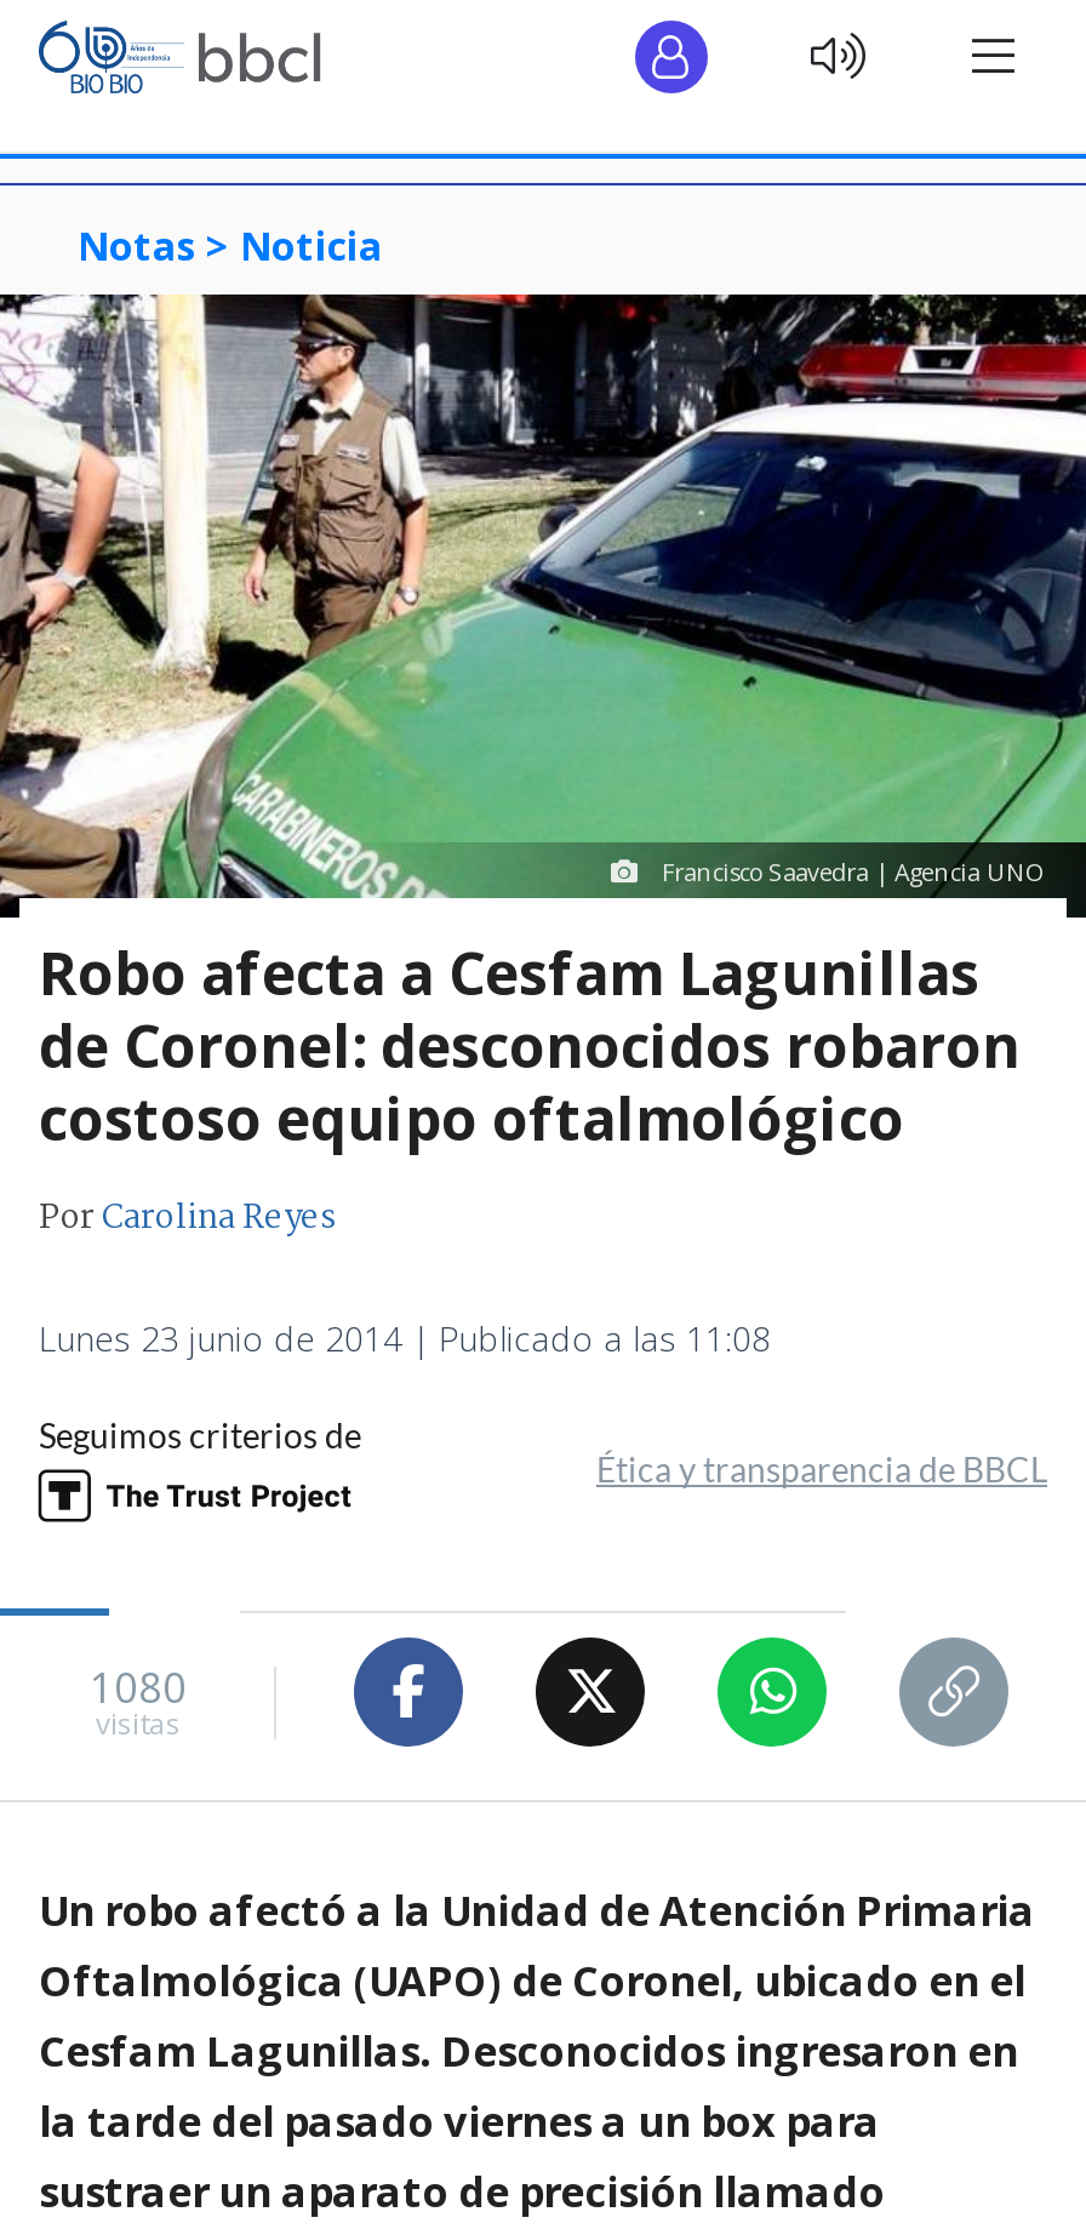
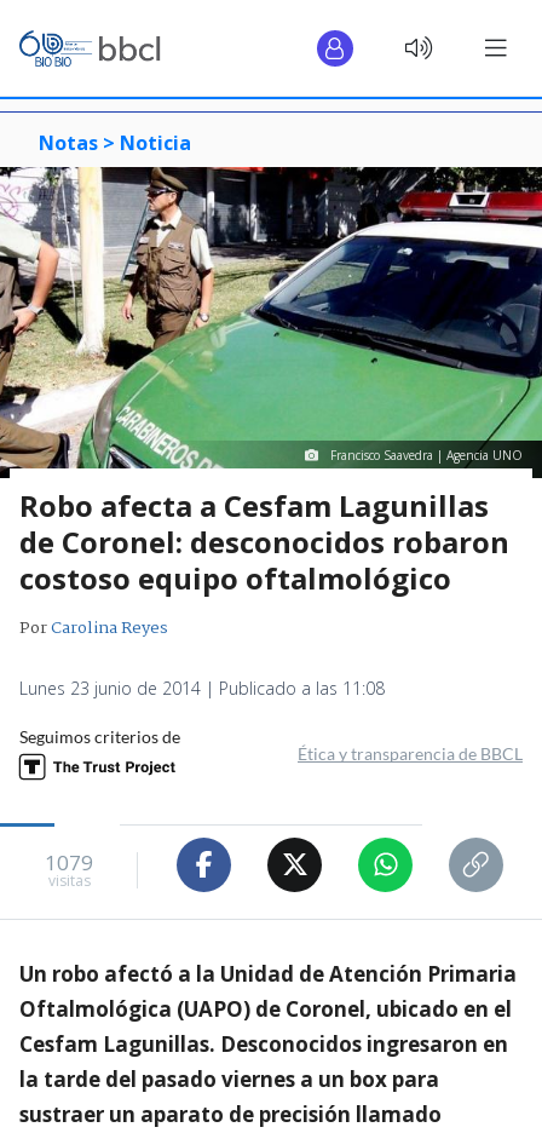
[90,1660,187,1716] 1080 -> [45,849,93,877] 1079

